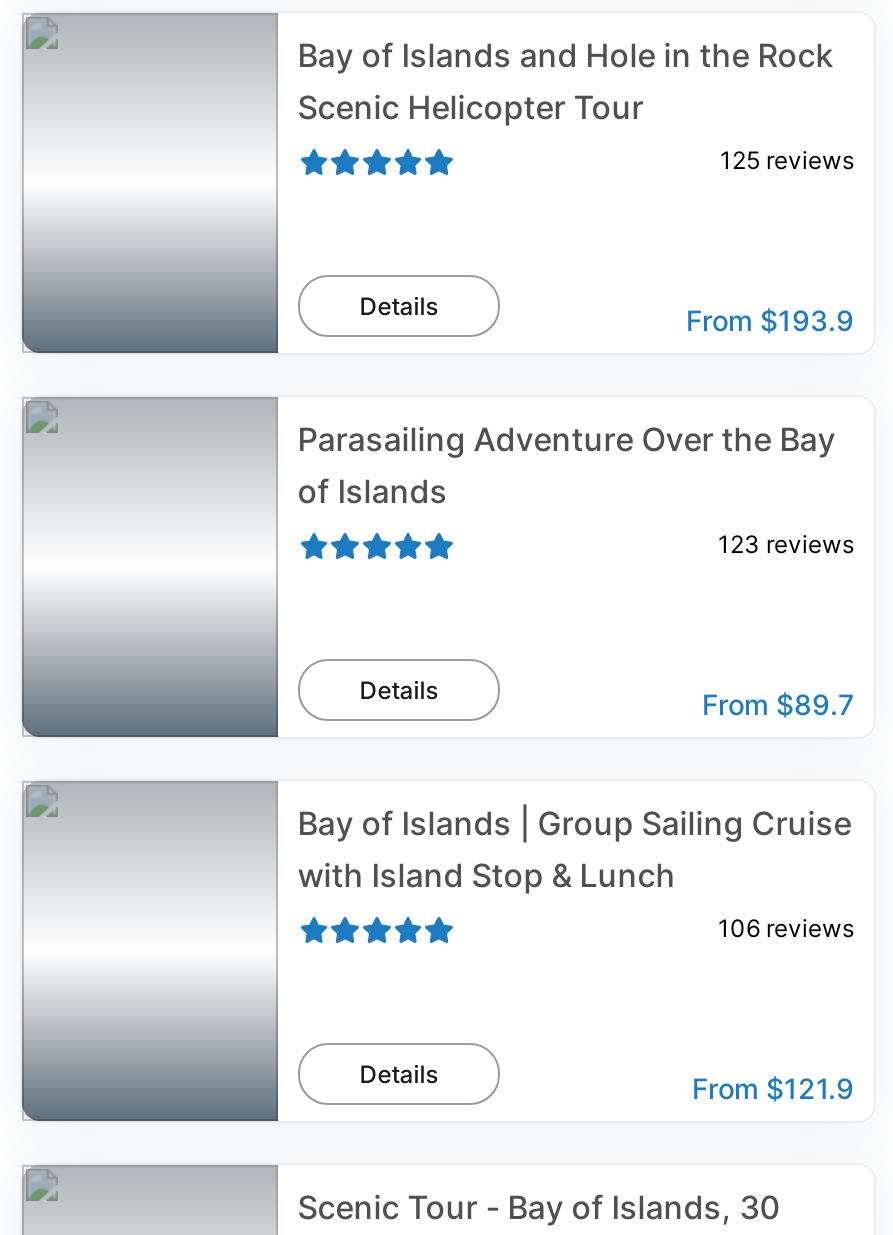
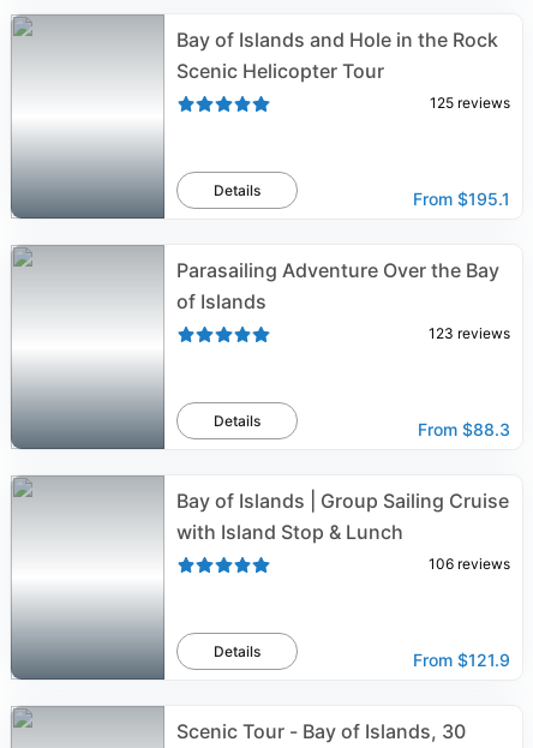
[686,303,854,337] From $193.9 -> [413,189,510,209] From $195.1
[702,687,854,721] From $89.7 -> [418,419,510,439] From $88.3

